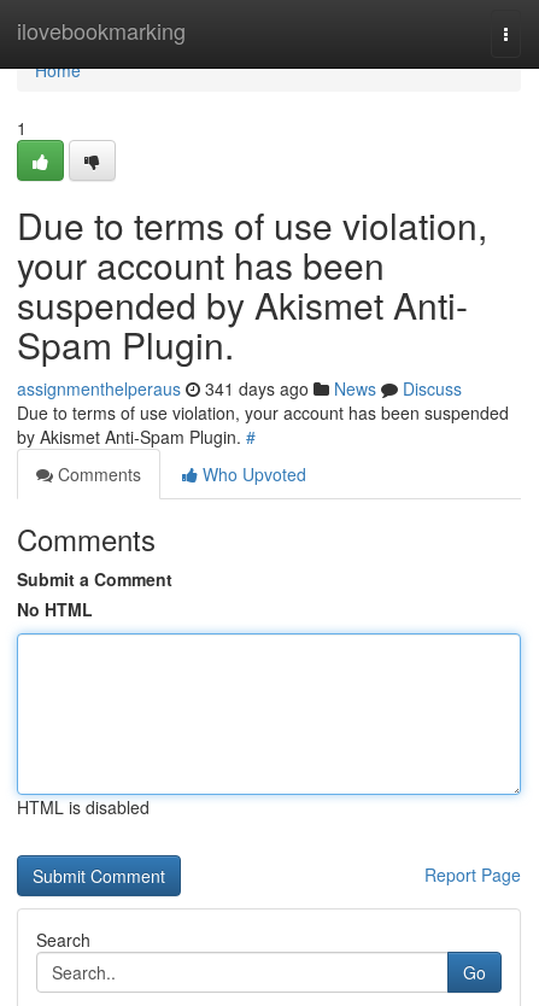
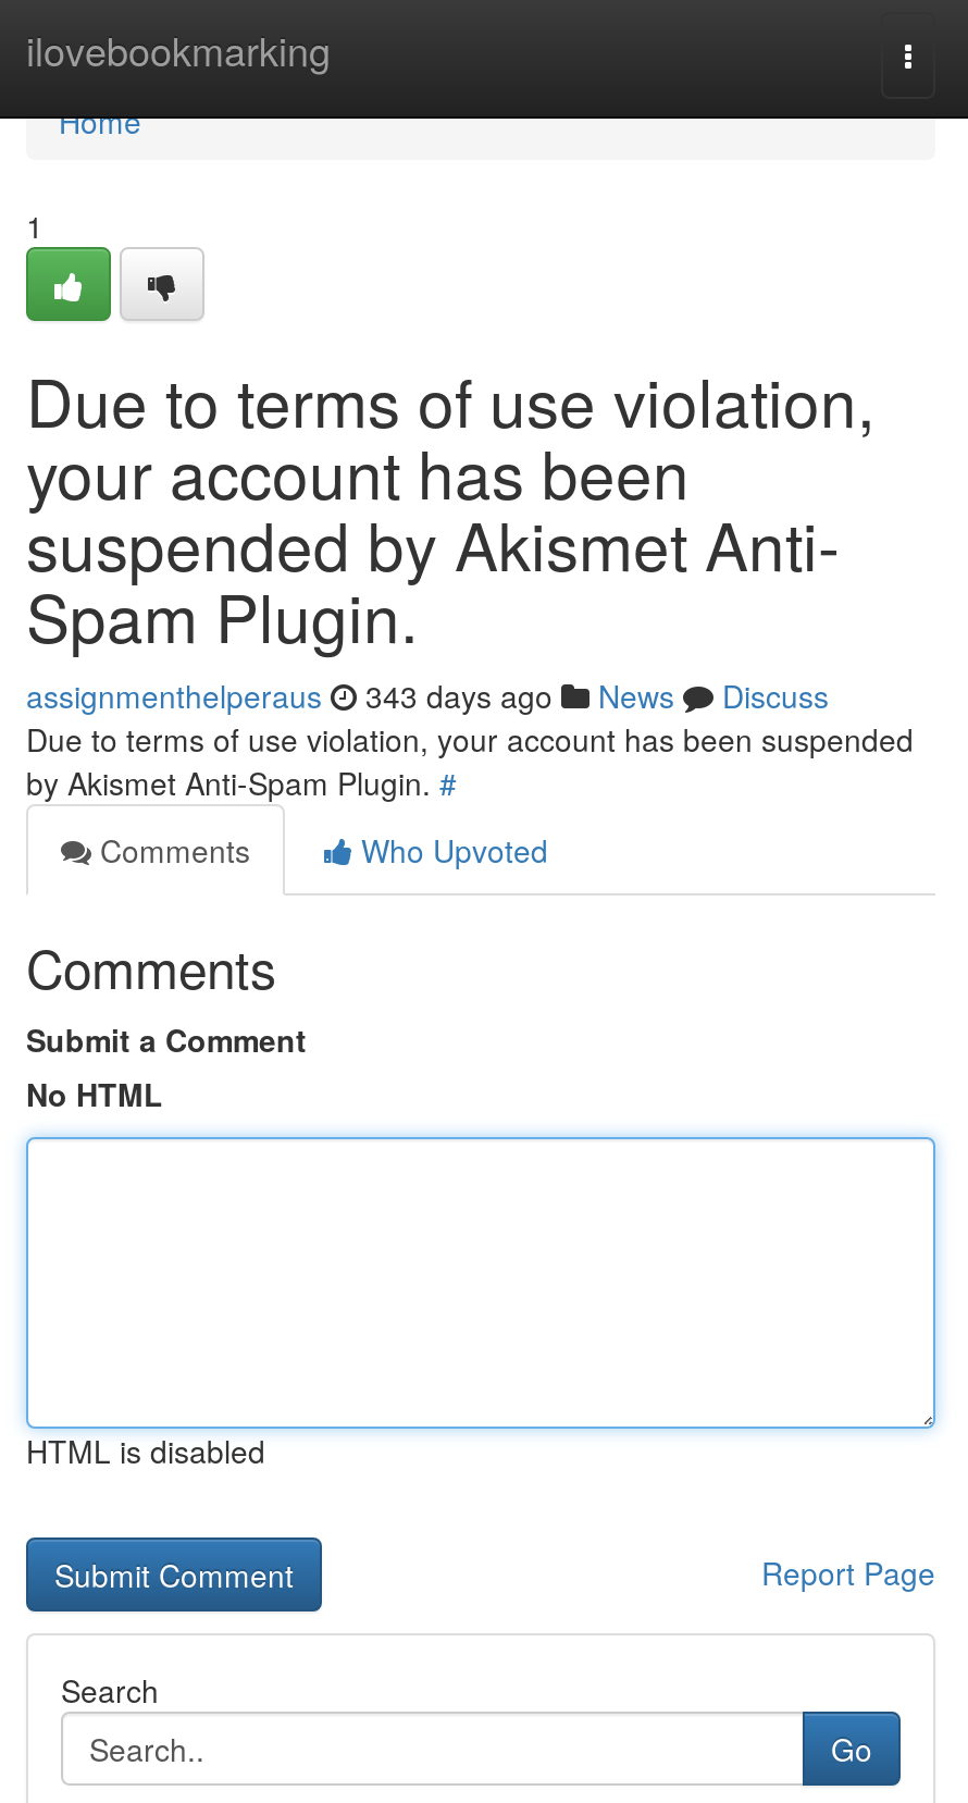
[17,376,462,400] assignmenthelperaus 341 days ago News Discuss -> [26,674,829,717] assignmenthelperaus 343 days ago News Discuss

